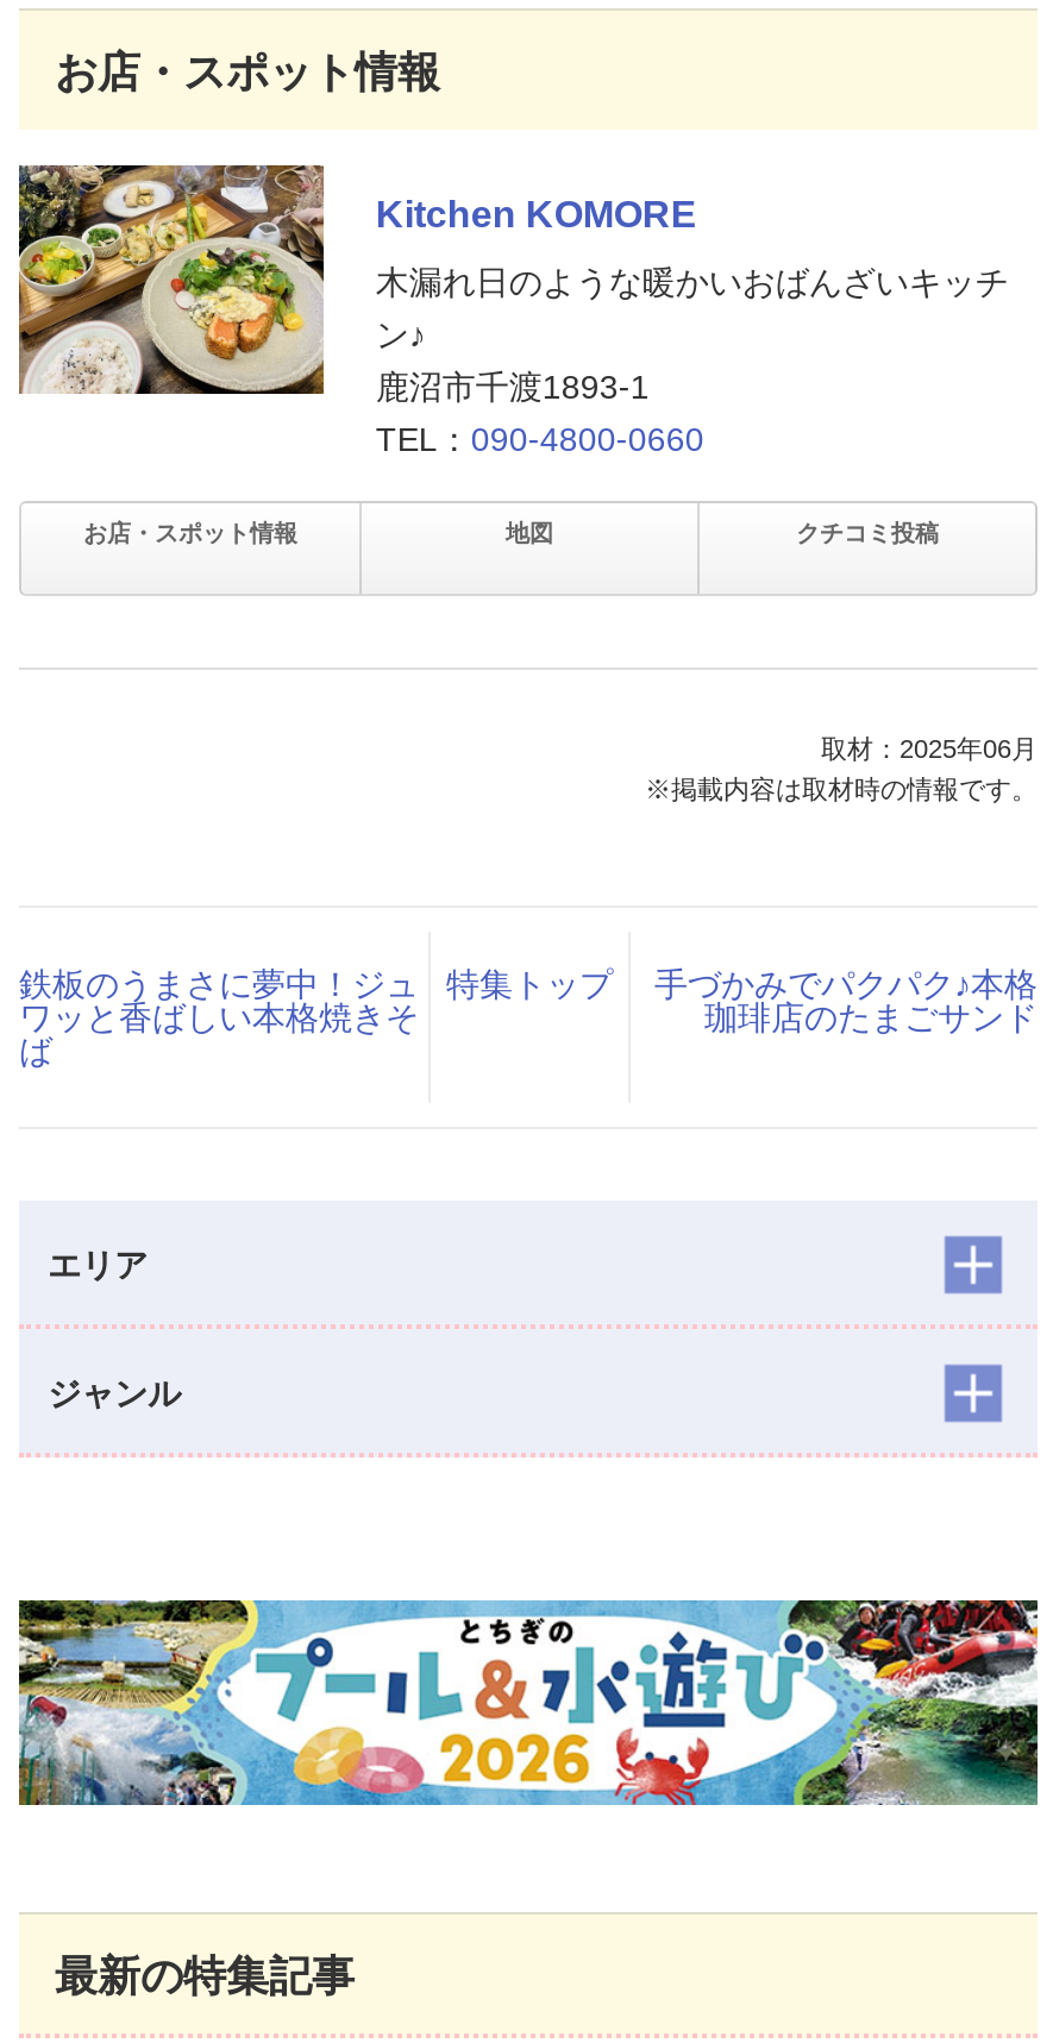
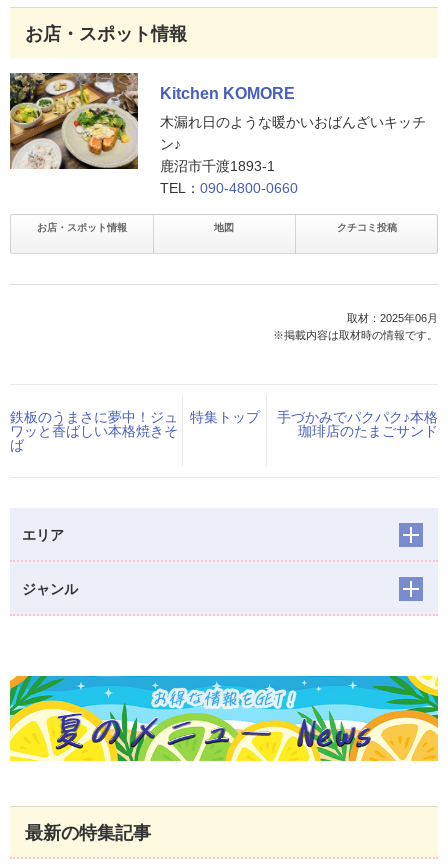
[17,1598,1040,1807] [image] -> [9,675,439,762] [image]

